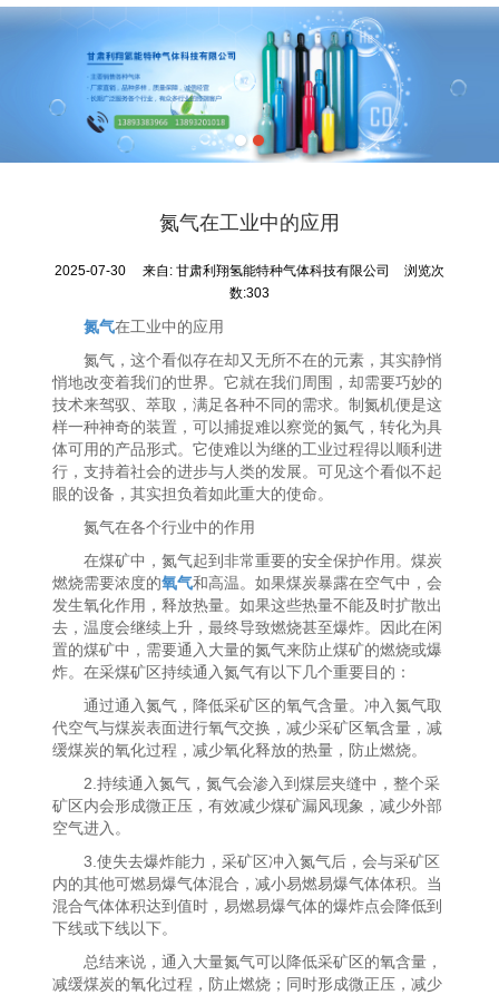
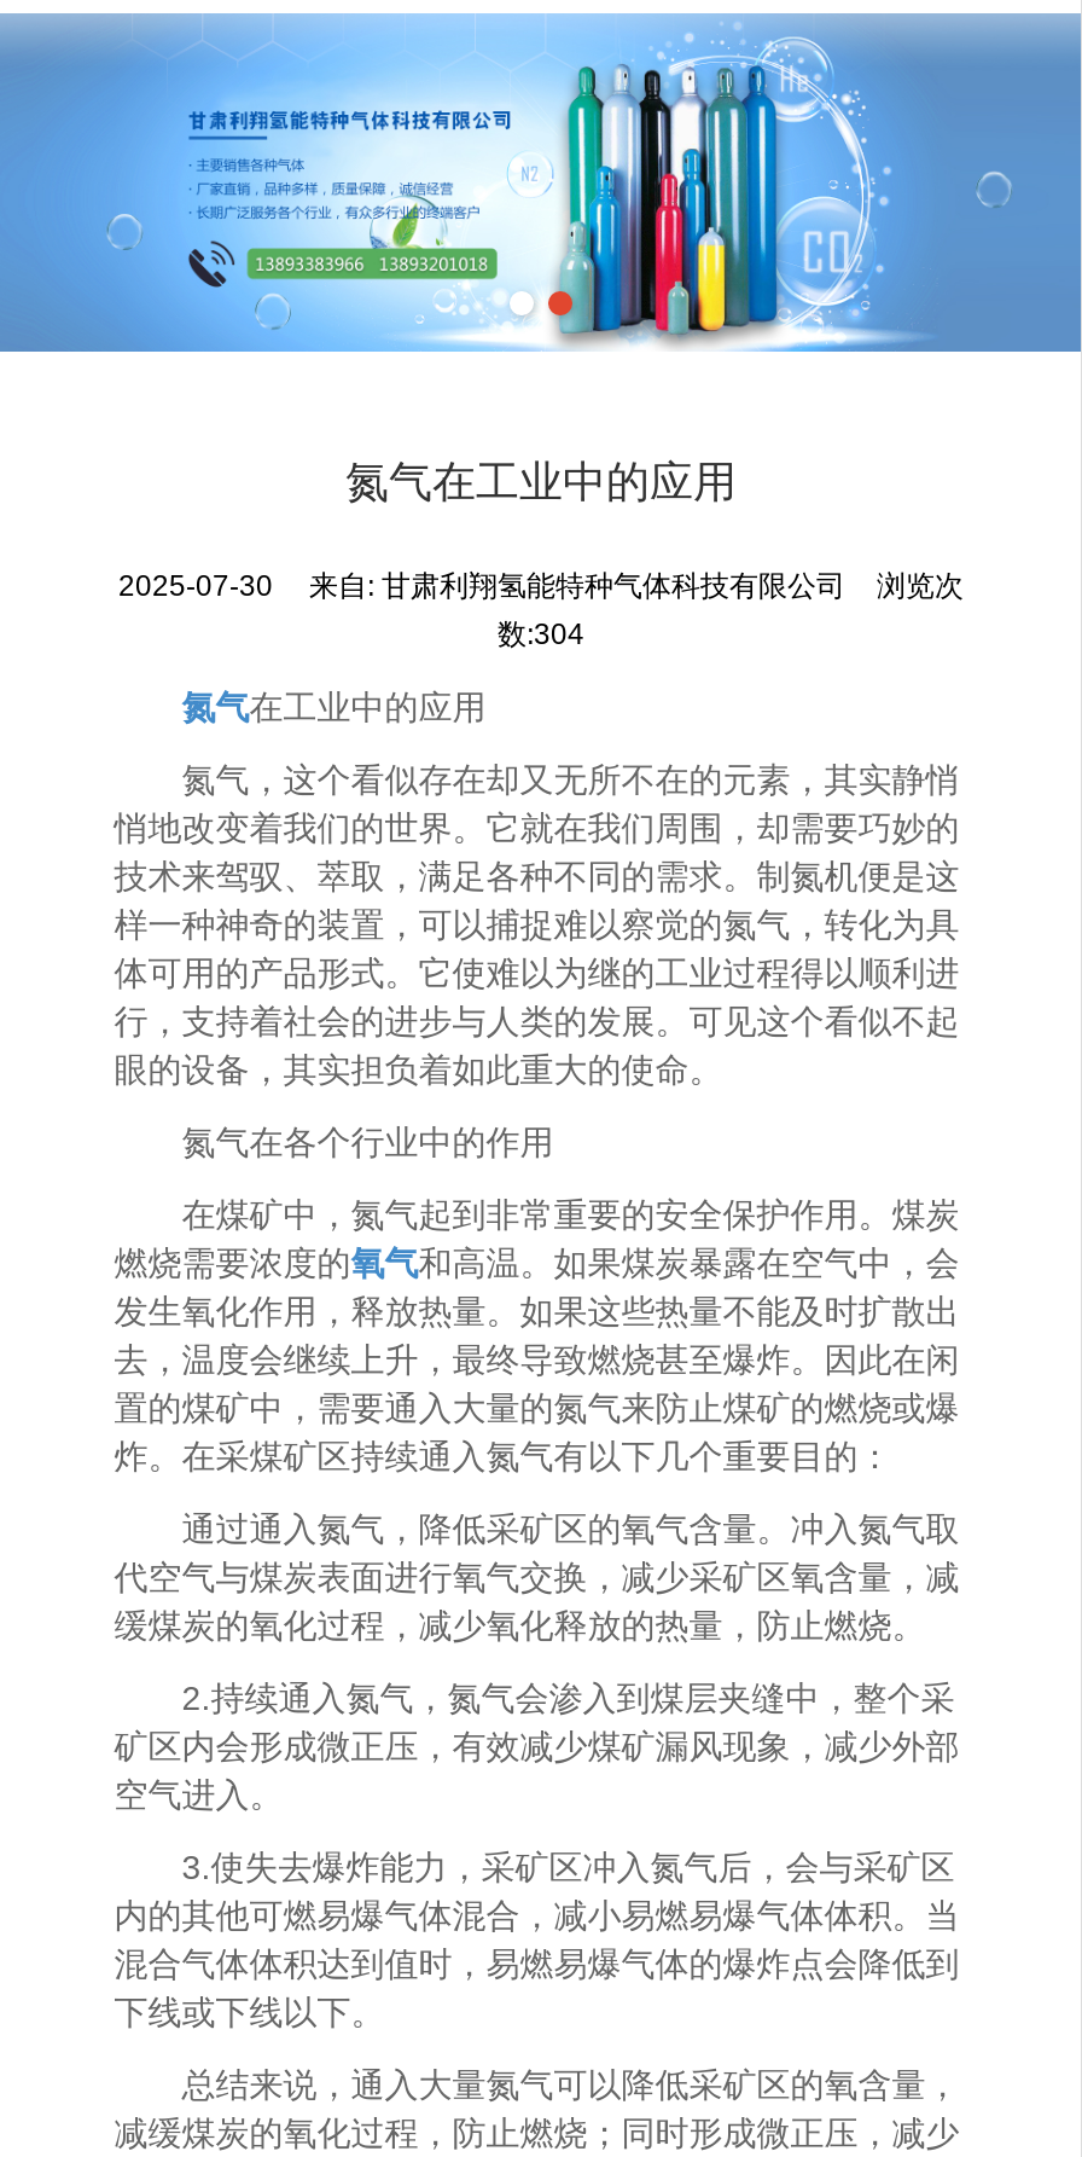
[229,285,270,301] 数:303 -> [498,617,584,651] 数:304

